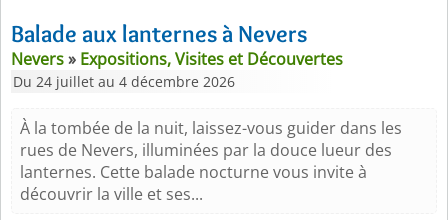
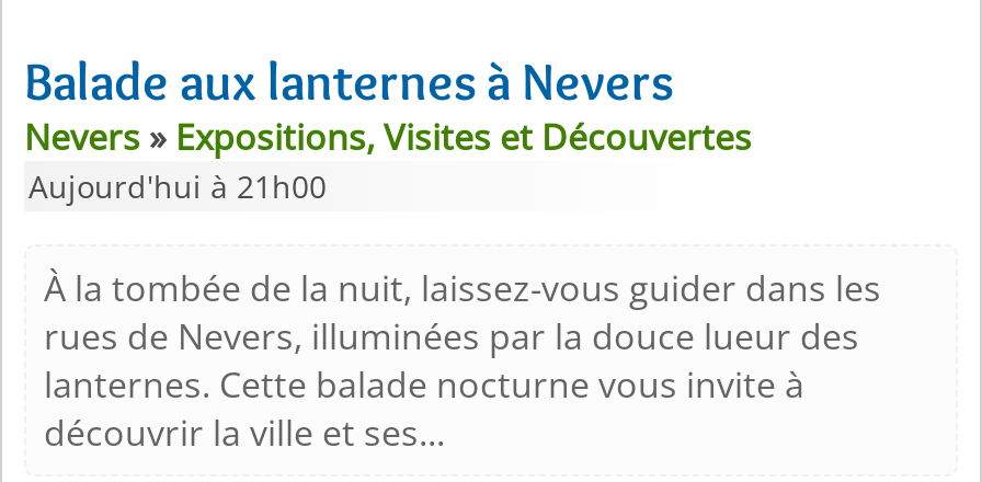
[13,72,235,91] Du 24 juillet au 4 décembre 2026 -> [28,165,327,207] Aujourd'hui à 21h00

